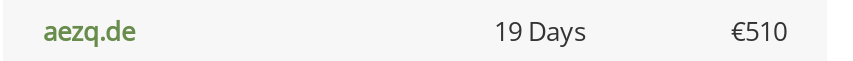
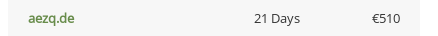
[494,13,586,49] 19 Days -> [253,9,299,27] 21 Days

